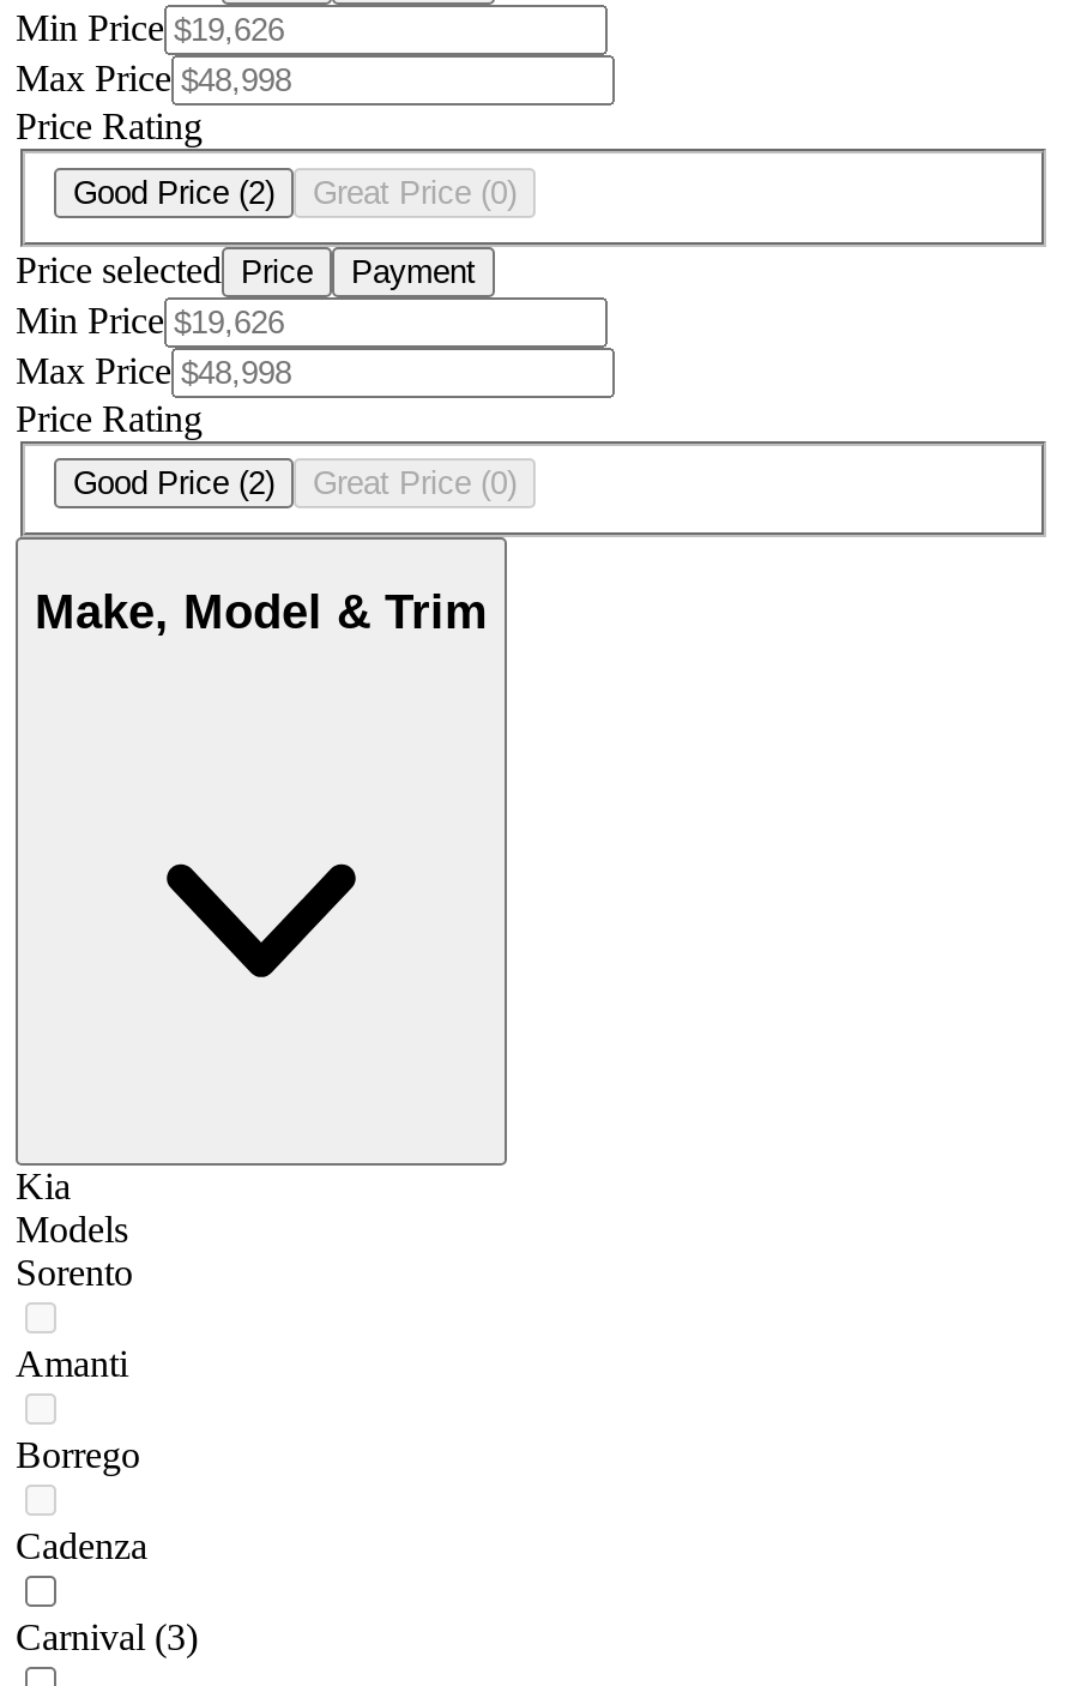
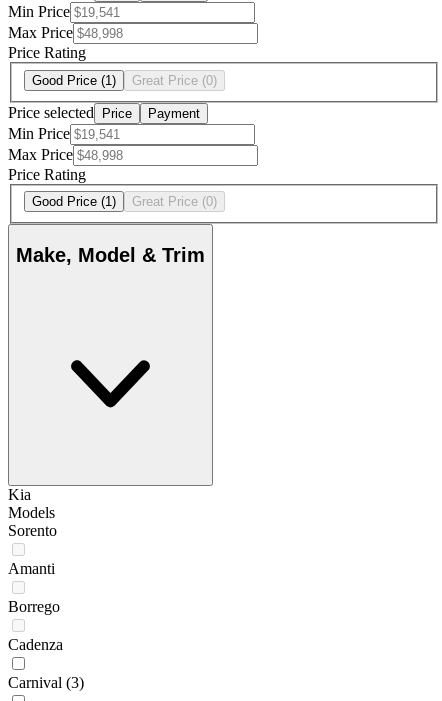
[73,175,517,211] Good Price (2) Great Price (0) -> [32,73,217,88] Good Price (1) Great Price (0)
[73,466,517,502] Good Price (2) Great Price (0) -> [32,194,217,209] Good Price (1) Great Price (0)

